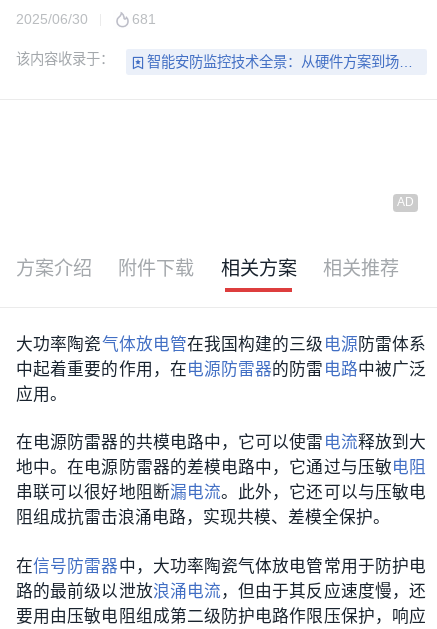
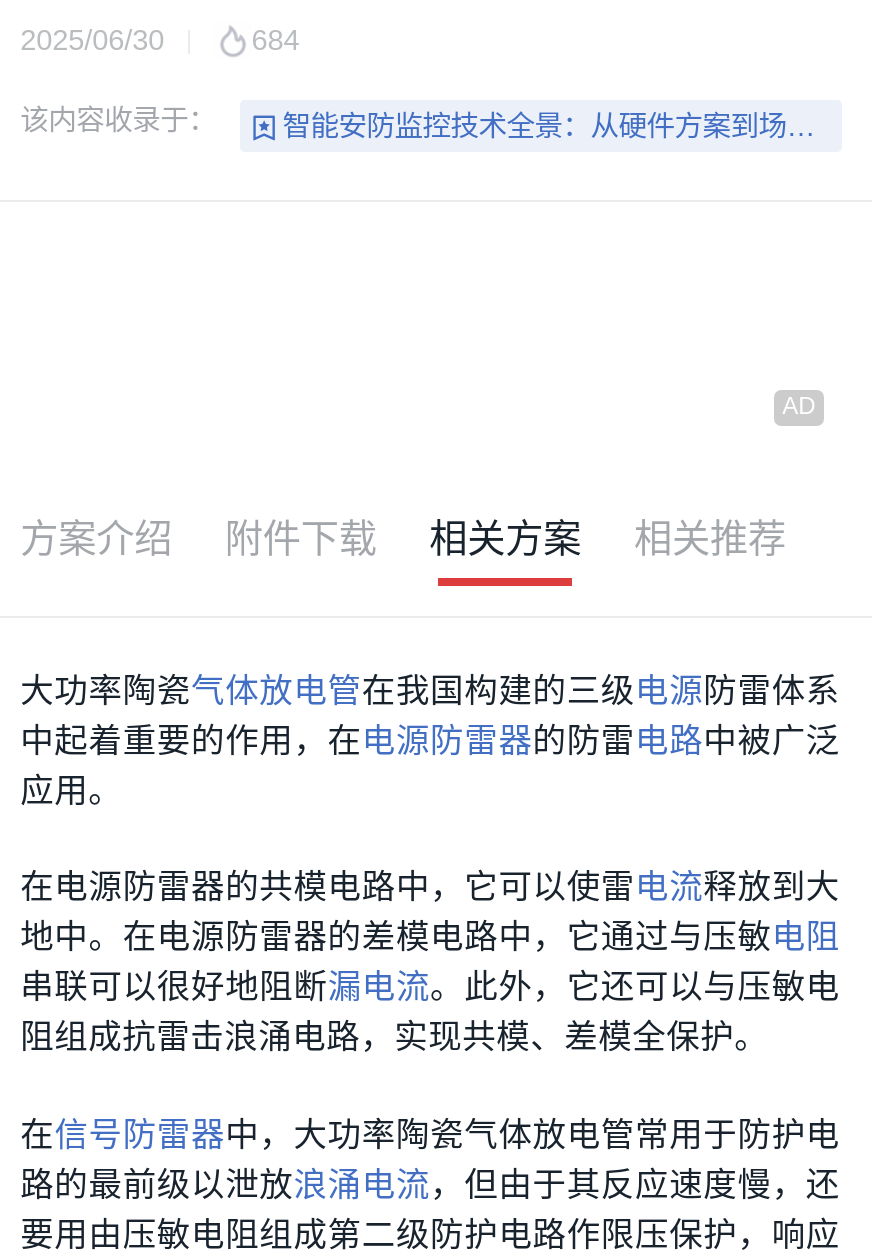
[132,11,156,27] 681 -> [251,24,299,56] 684

